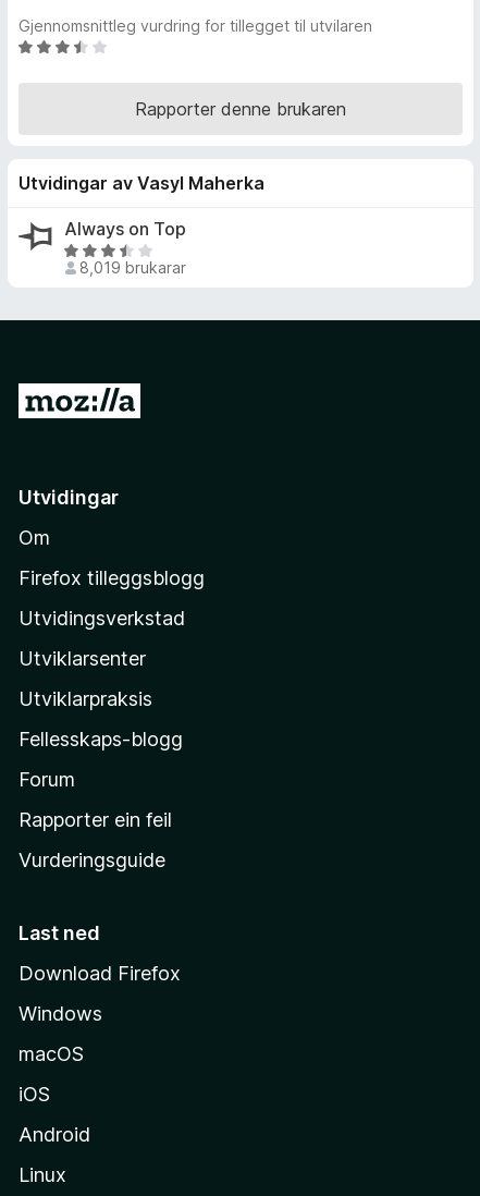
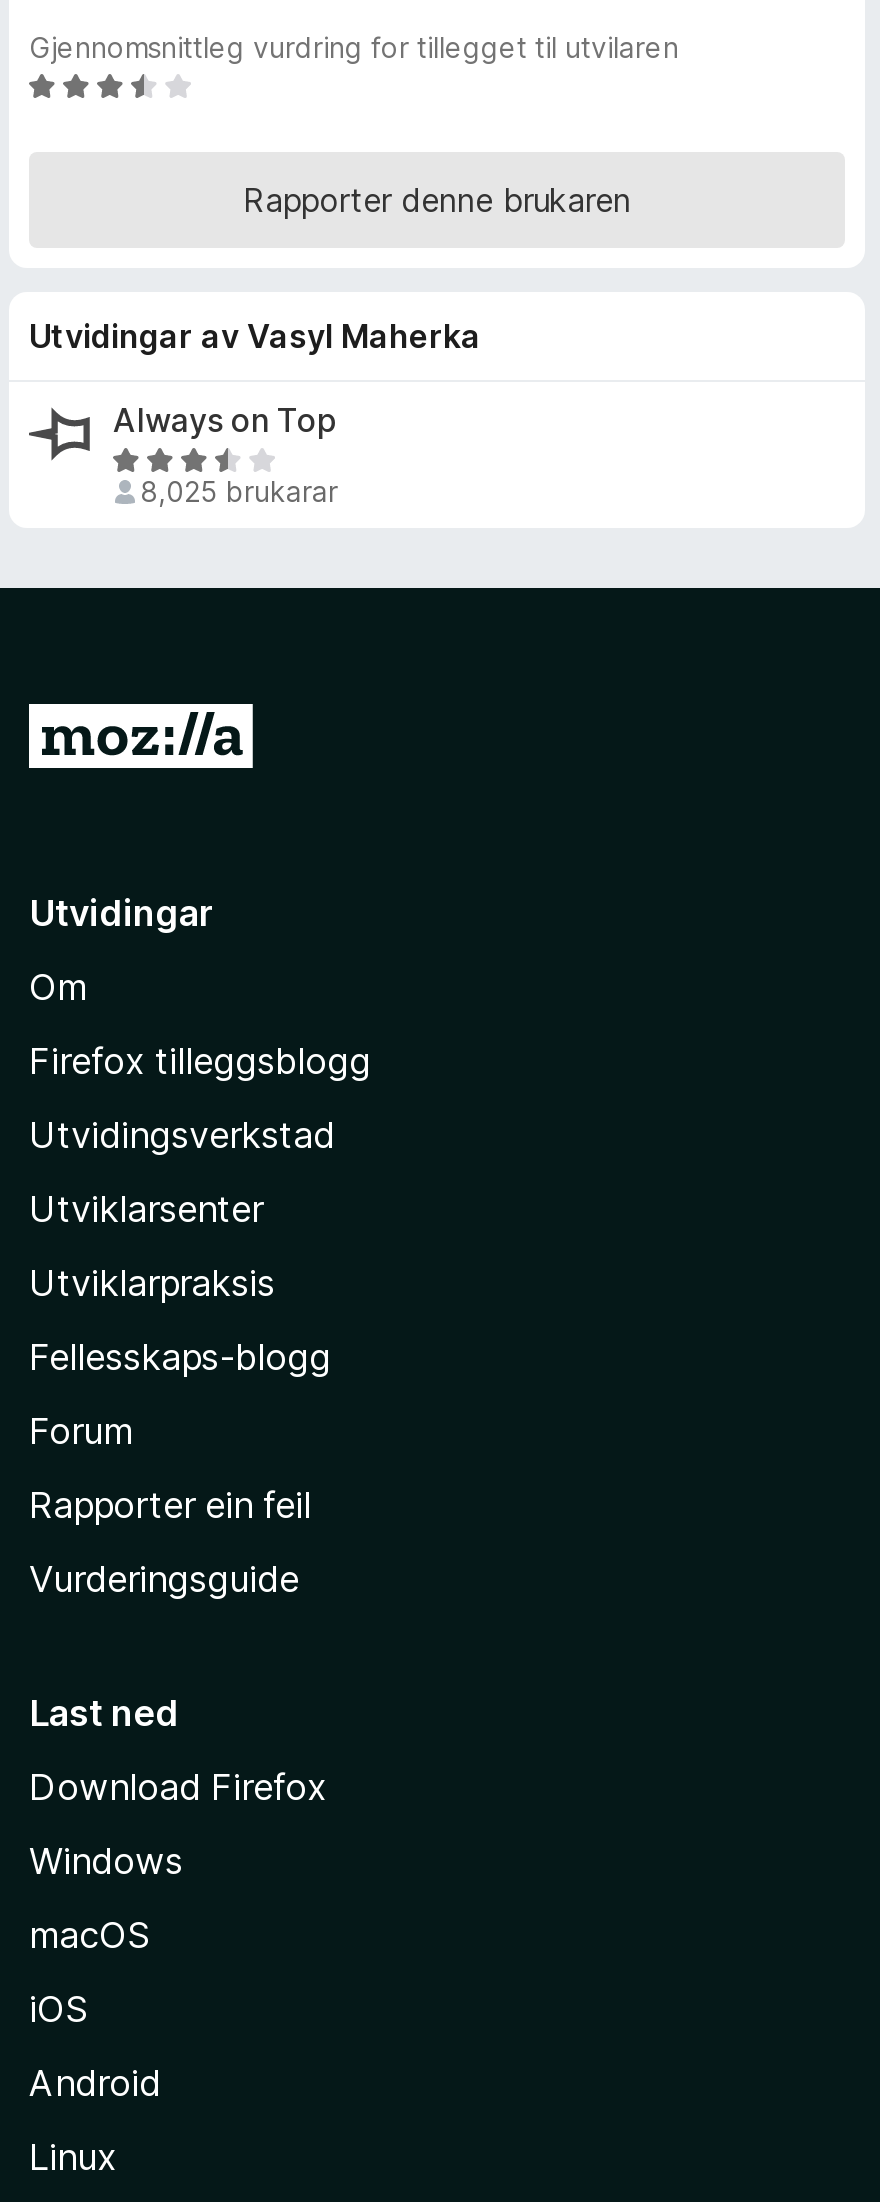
[79,258,186,277] 8,019 brukarar -> [140,474,338,508] 8,025 brukarar

